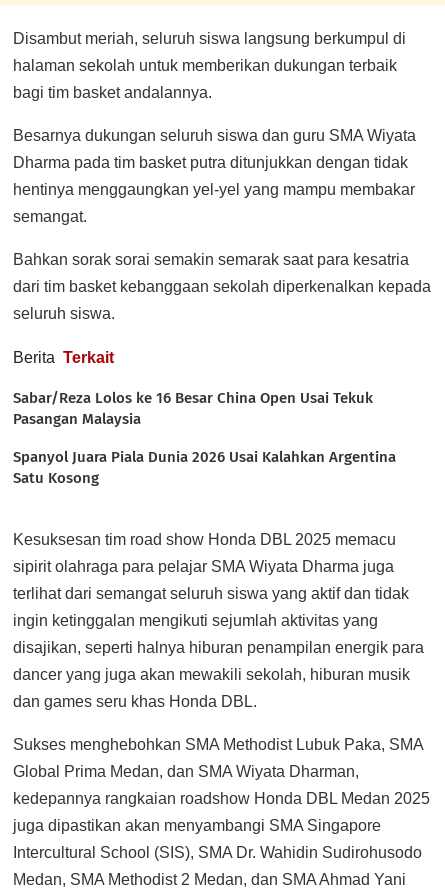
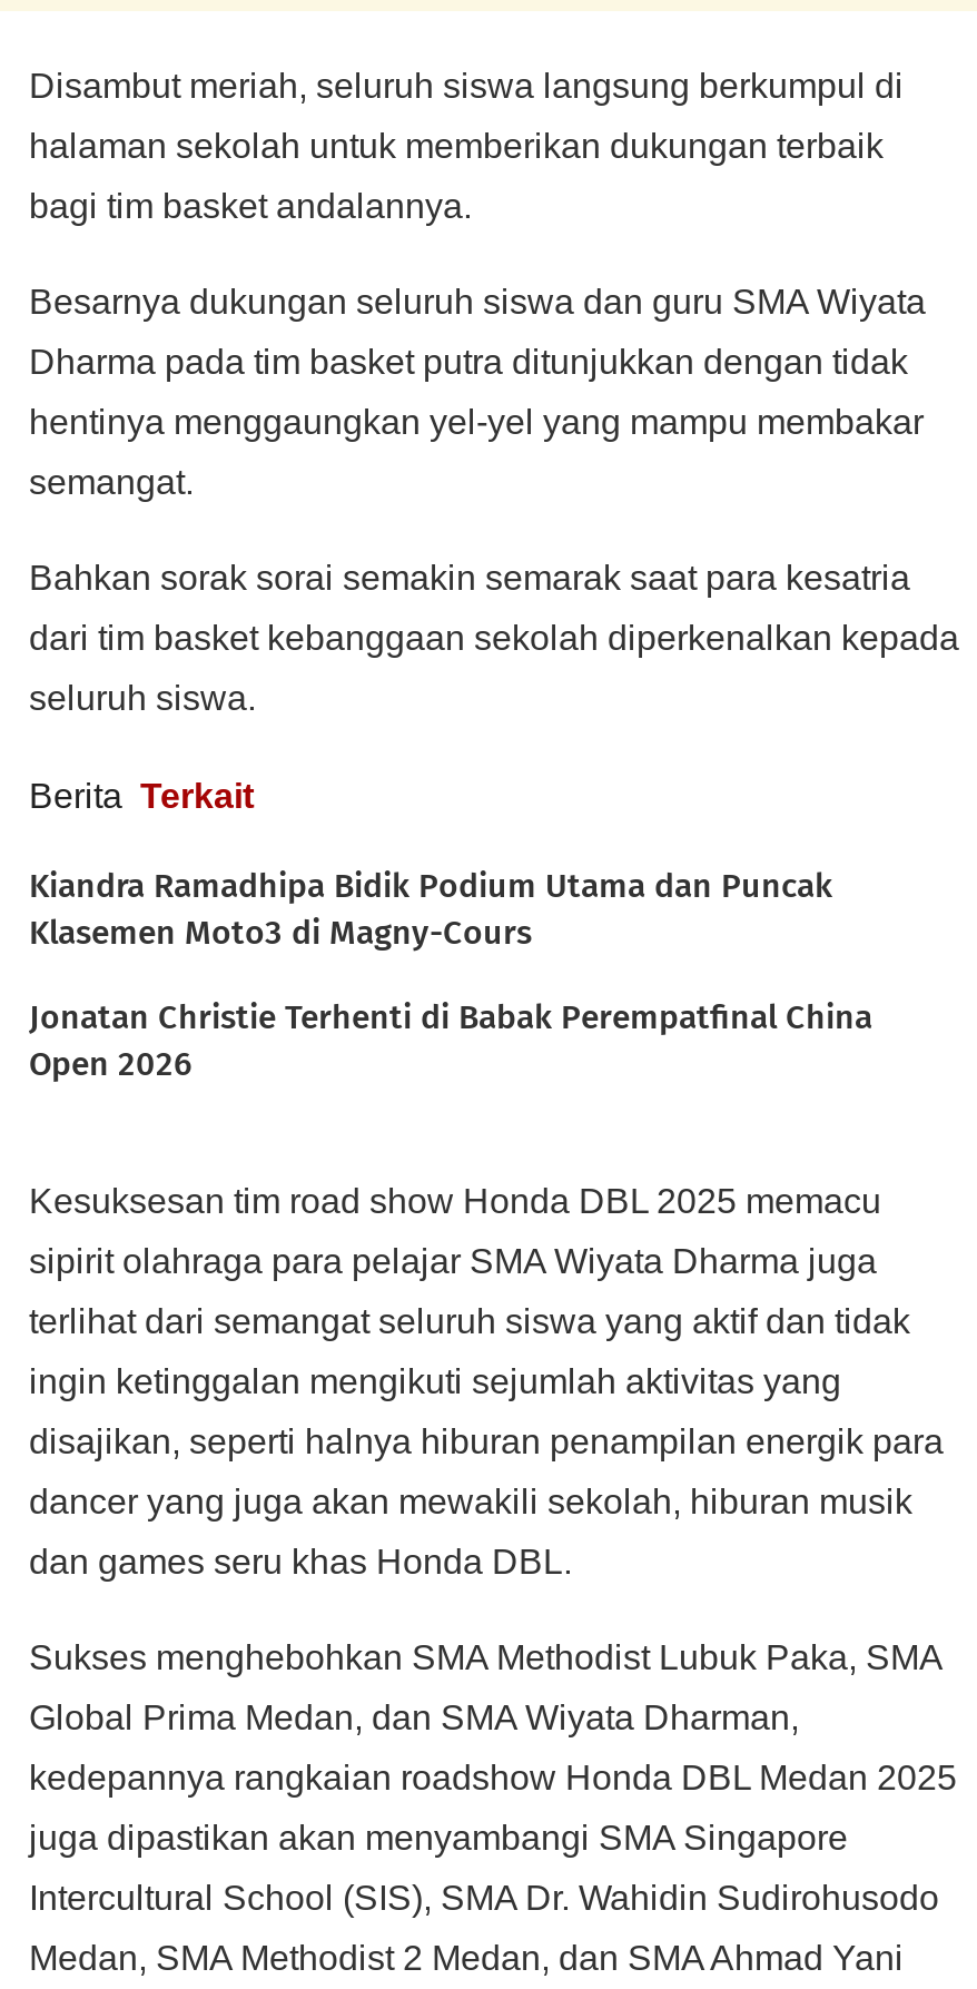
[13,389,373,428] Sabar/Reza Lolos ke 16 Besar China Open Usai Tekuk | Pasangan Malaysia -> [29,867,832,953] Kiandra Ramadhipa Bidik Podium Utama dan Puncak | Klasemen Moto3 di Magny-Cours
[13,448,396,487] Spanyol Juara Piala Dunia 2026 Usai Kalahkan Argentina | Satu Kosong -> [29,998,872,1085] Jonatan Christie Terhenti di Babak Perempatfinal China | Open 2026

